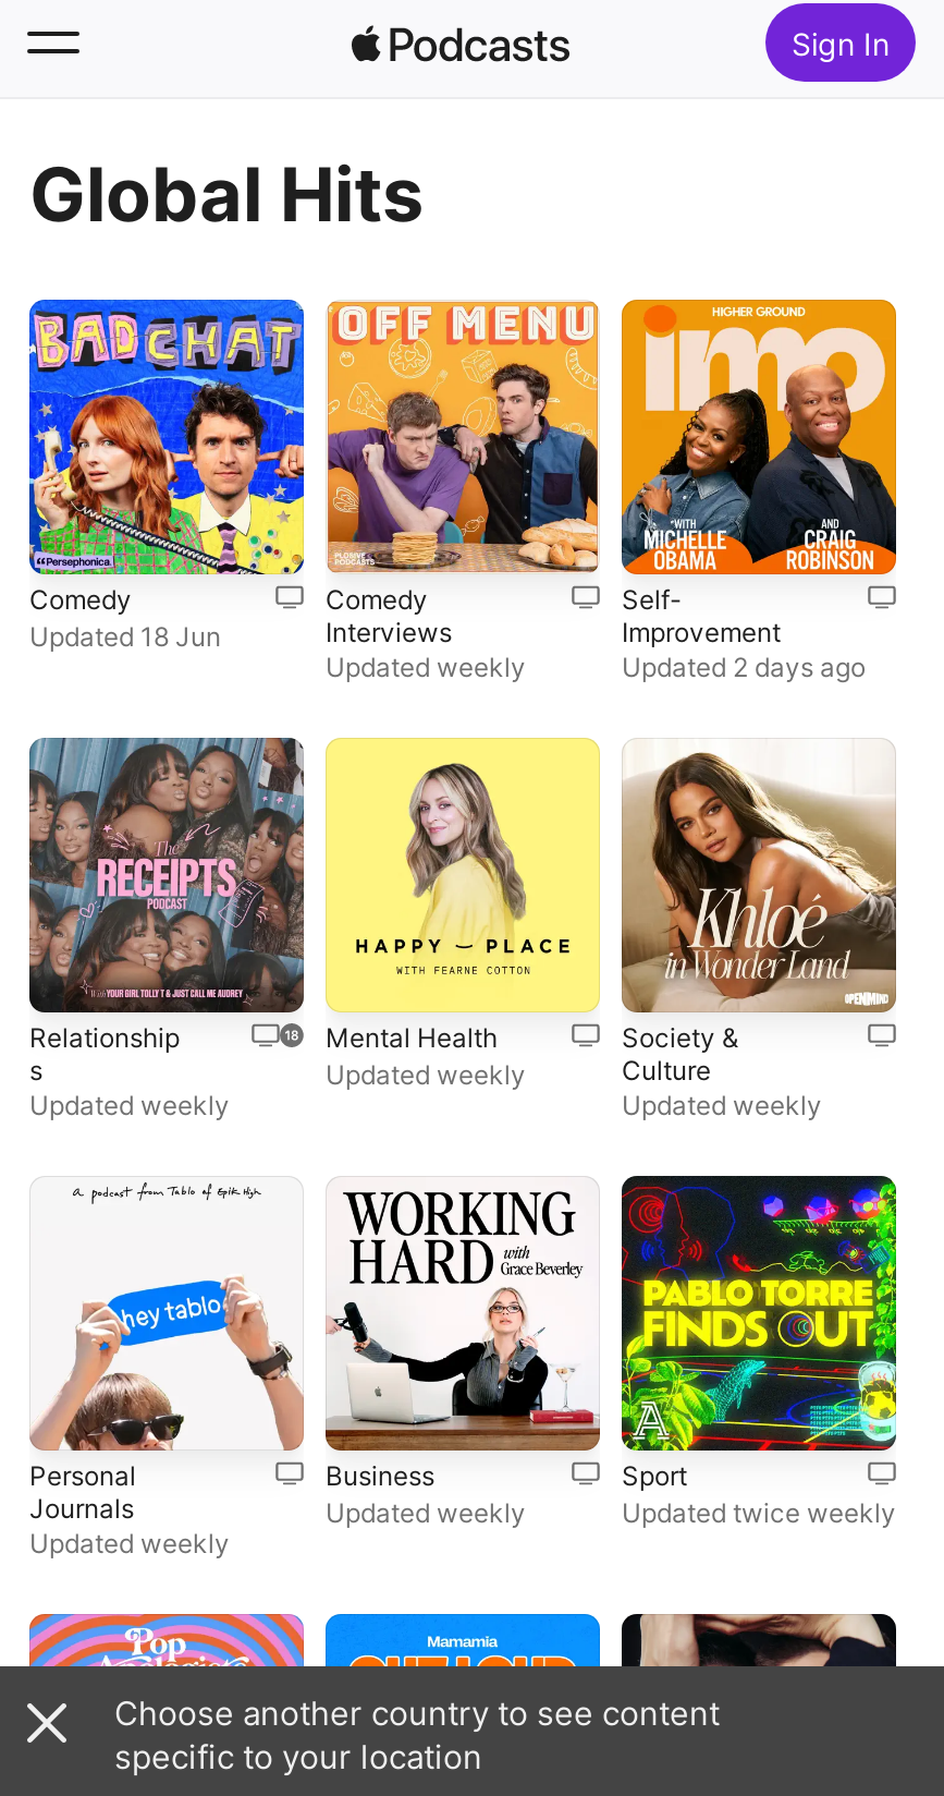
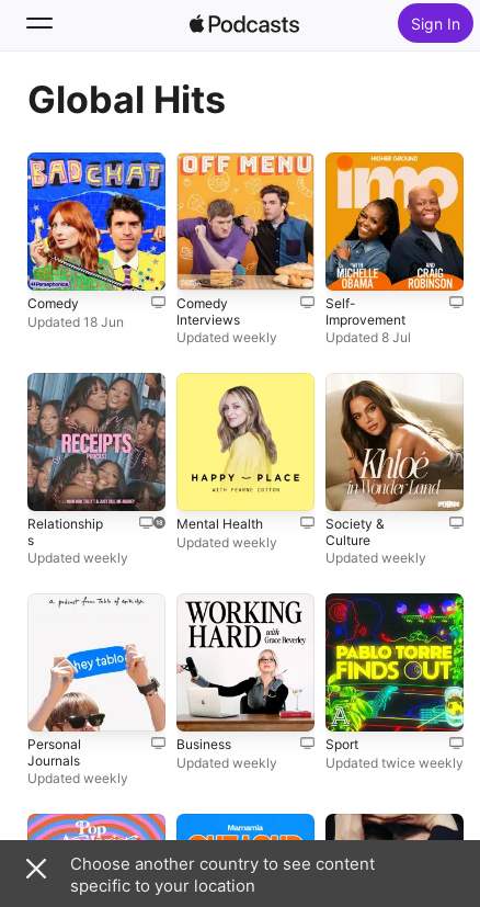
[622,651,866,683] Updated 2 days ago -> [325,329,411,345] Updated 8 Jul

